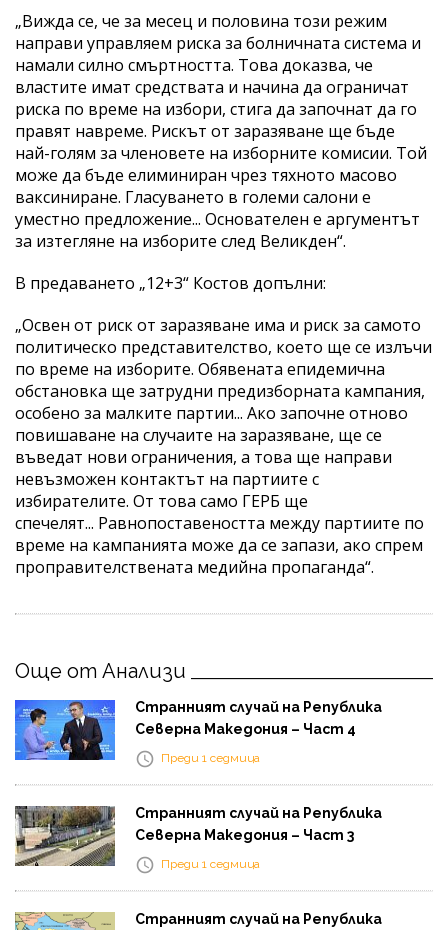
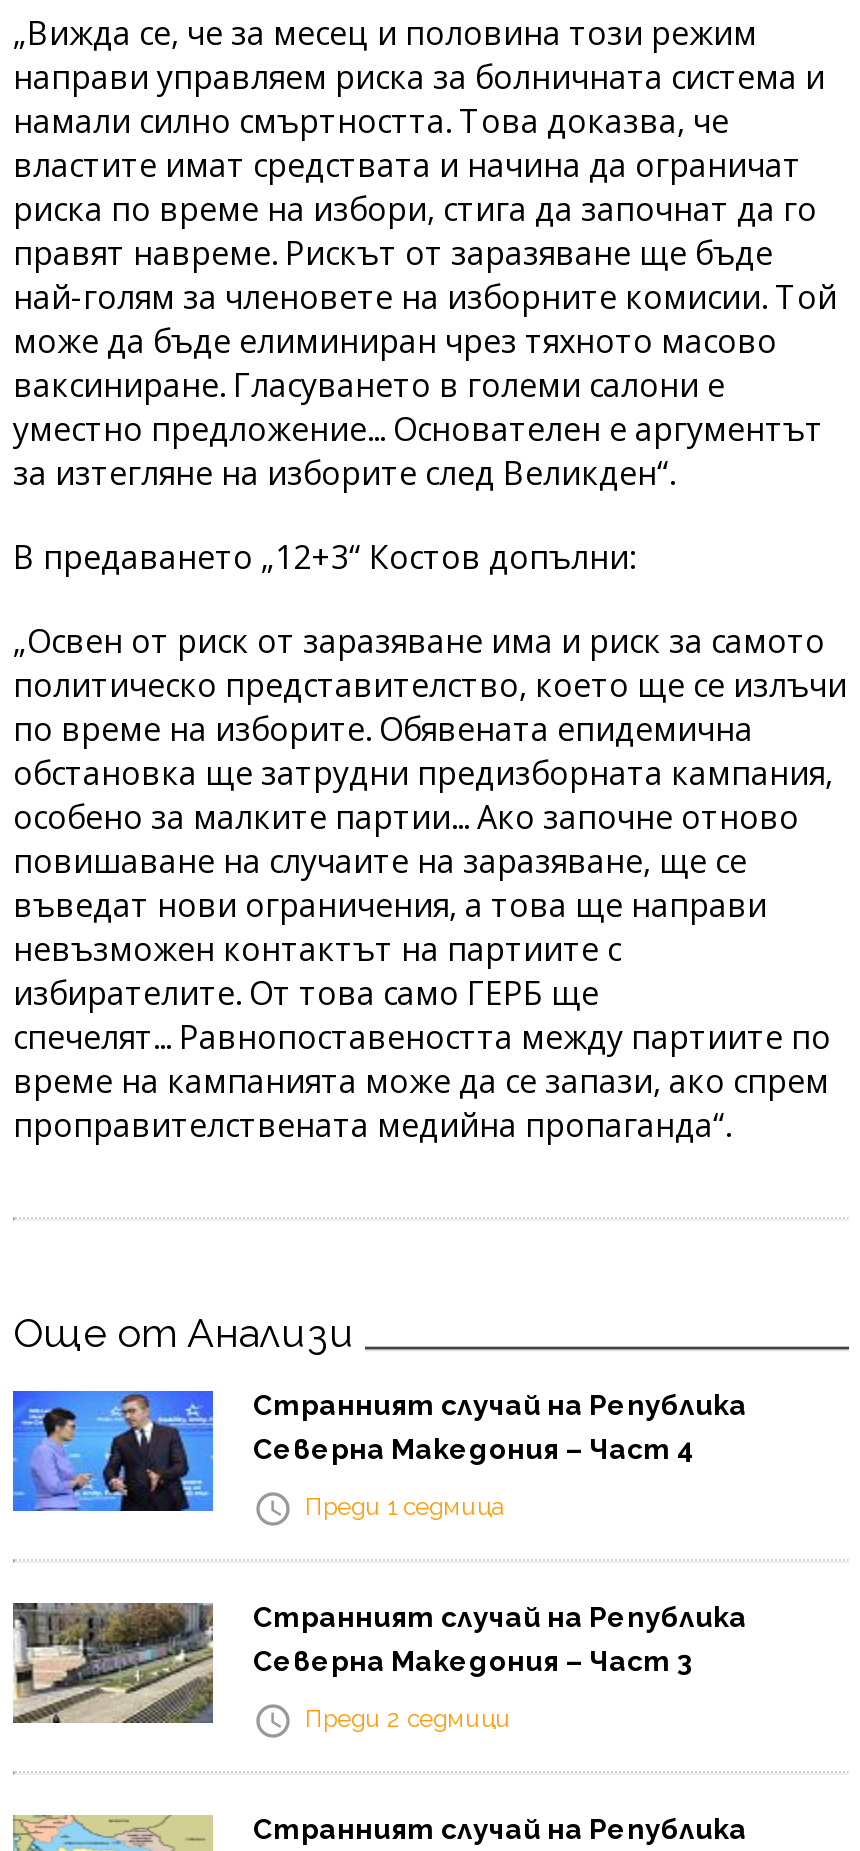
[161,857,260,871] Преди 1 седмица -> [305,1705,511,1733] Преди 2 седмици

